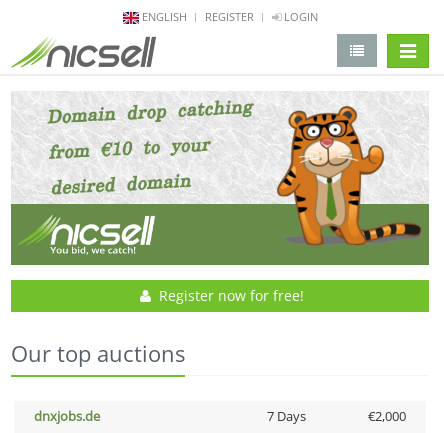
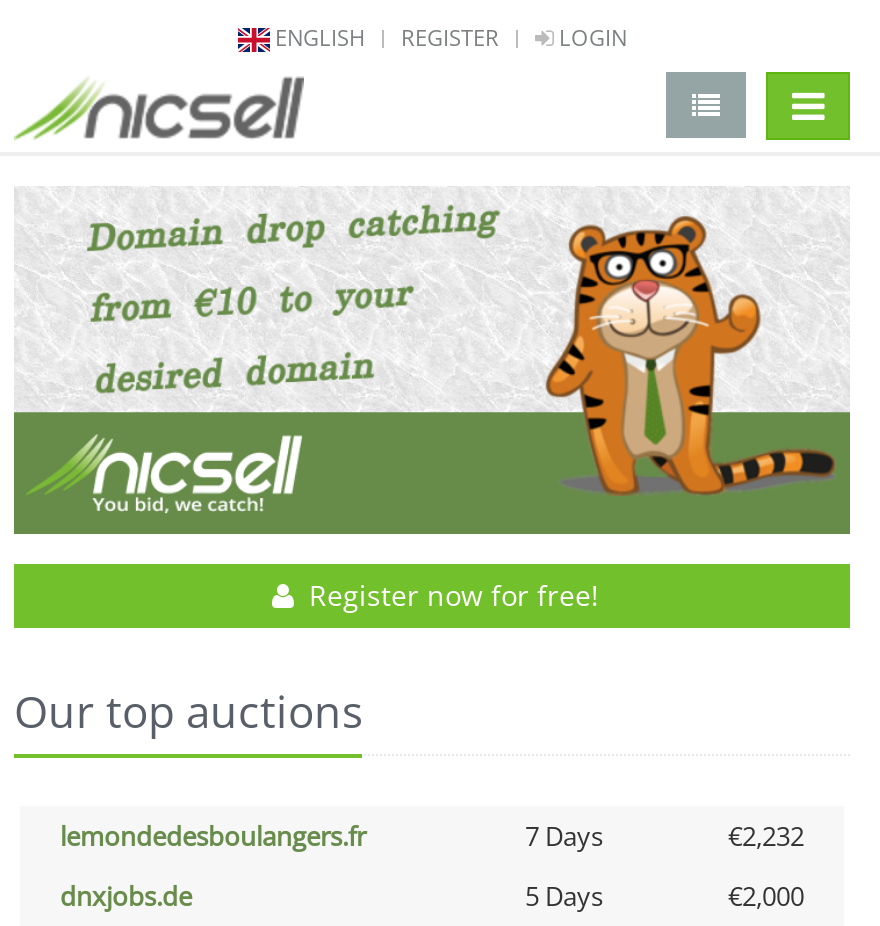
none -> [60,818,804,854] lemondedesboulangers.fr | 7 Days | €2,232
[266,407,305,425] 7 Days -> [525,878,603,914] 5 Days

